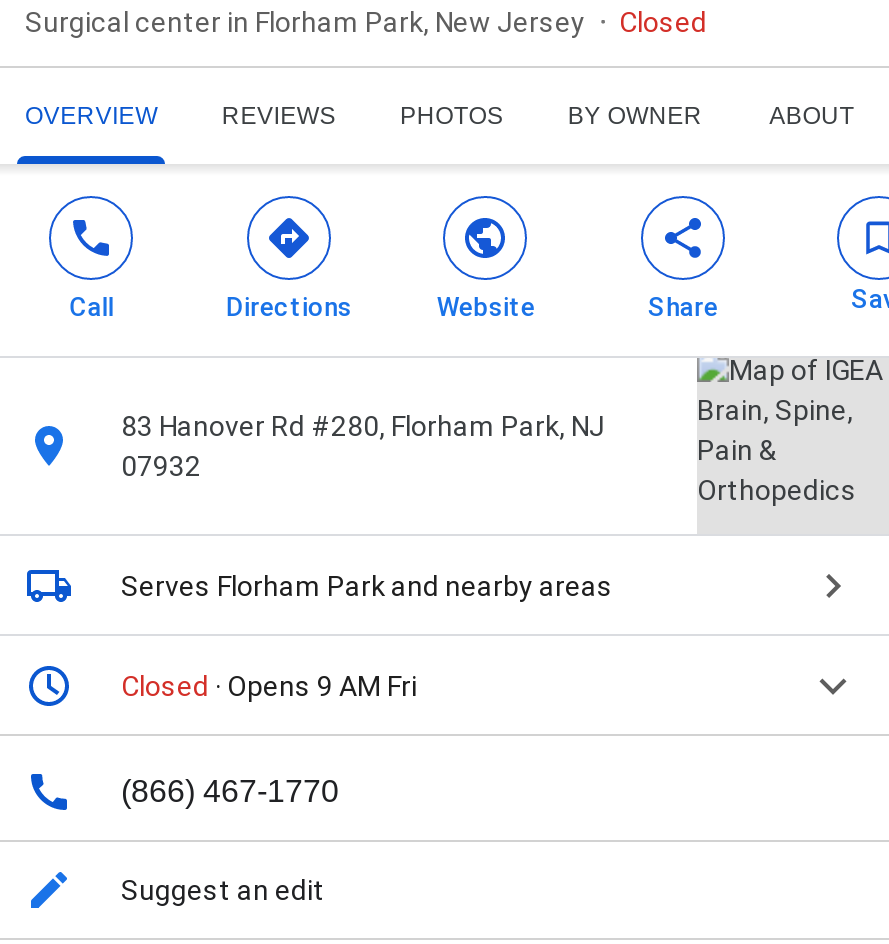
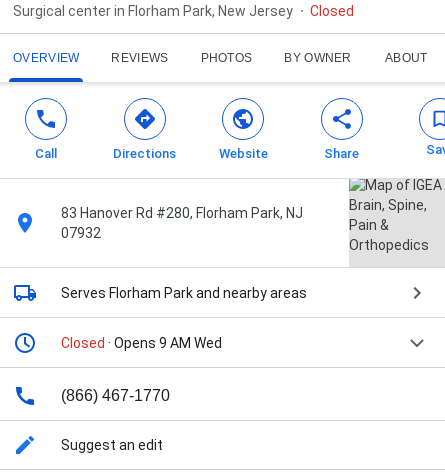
[121,670,417,702] Closed · Opens 9 AM Fri -> [61,335,222,351] Closed · Opens 9 AM Wed

